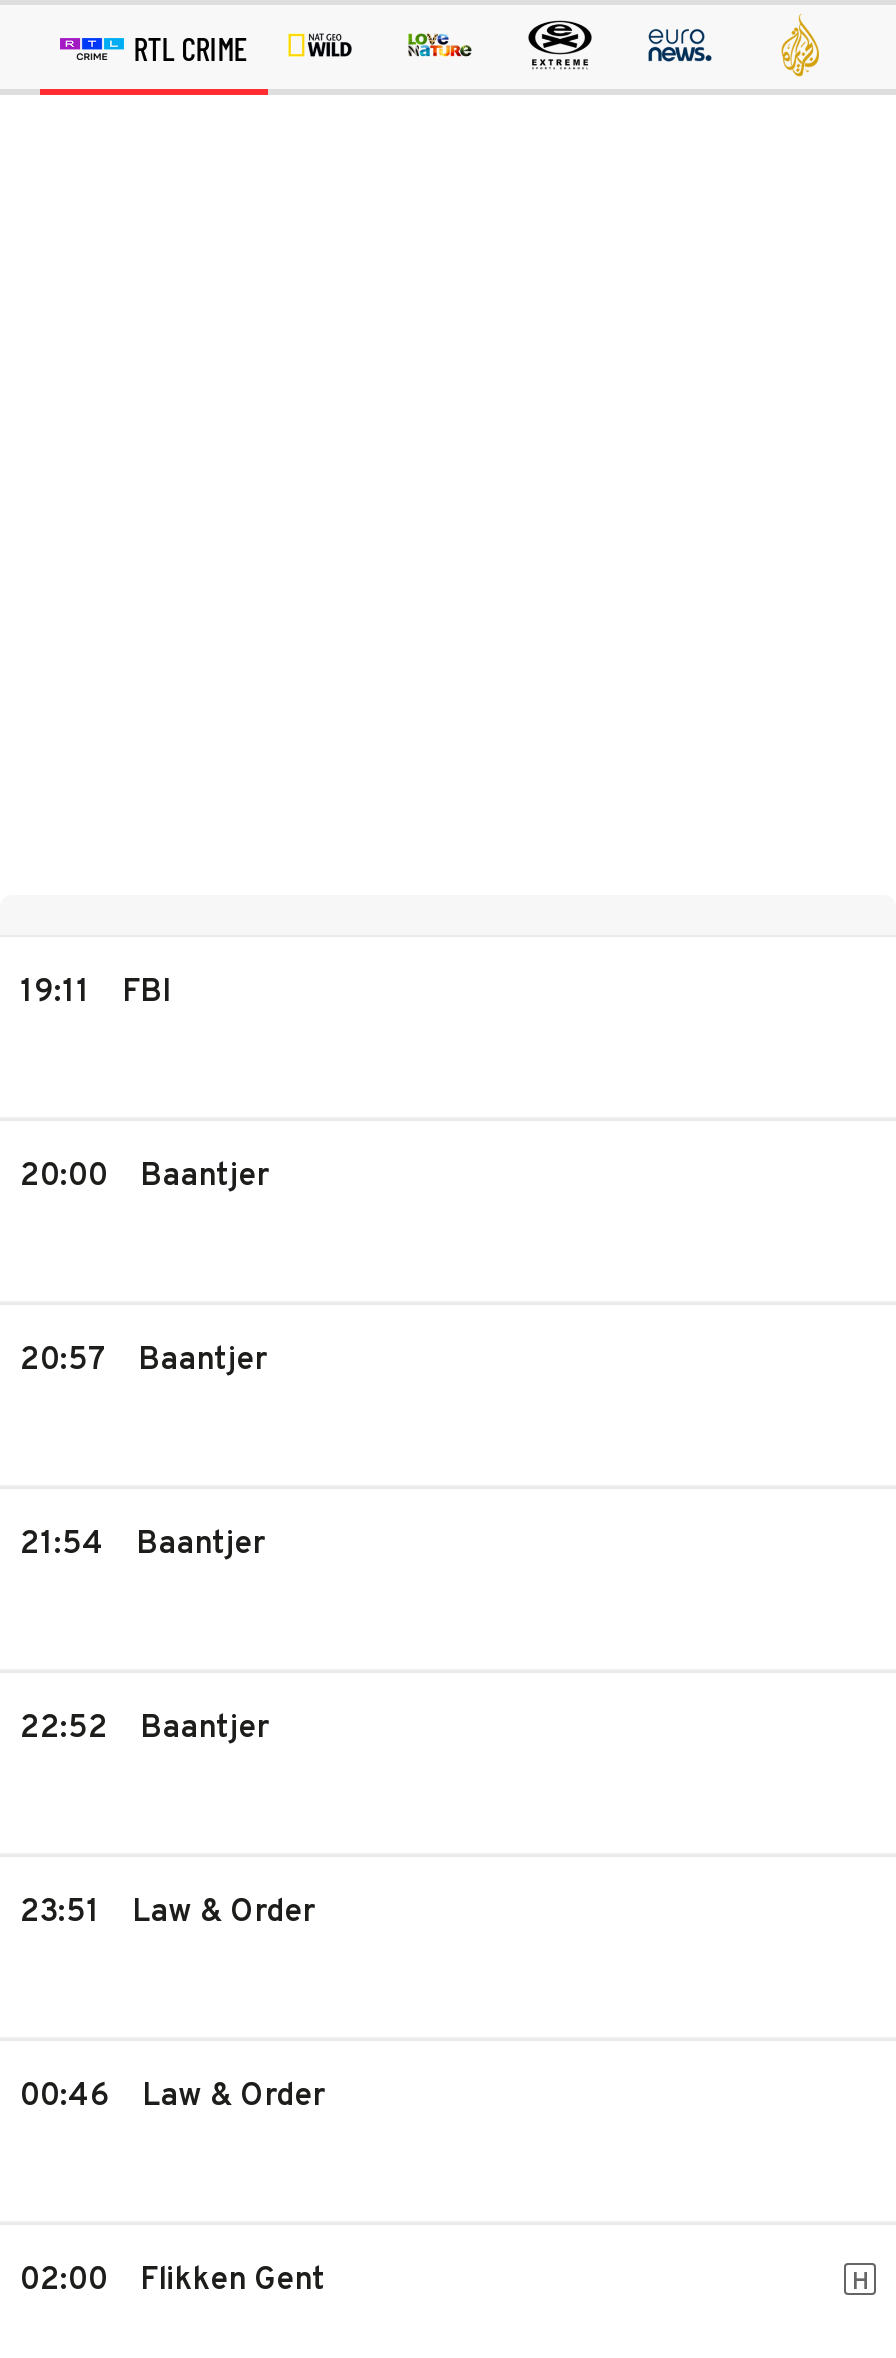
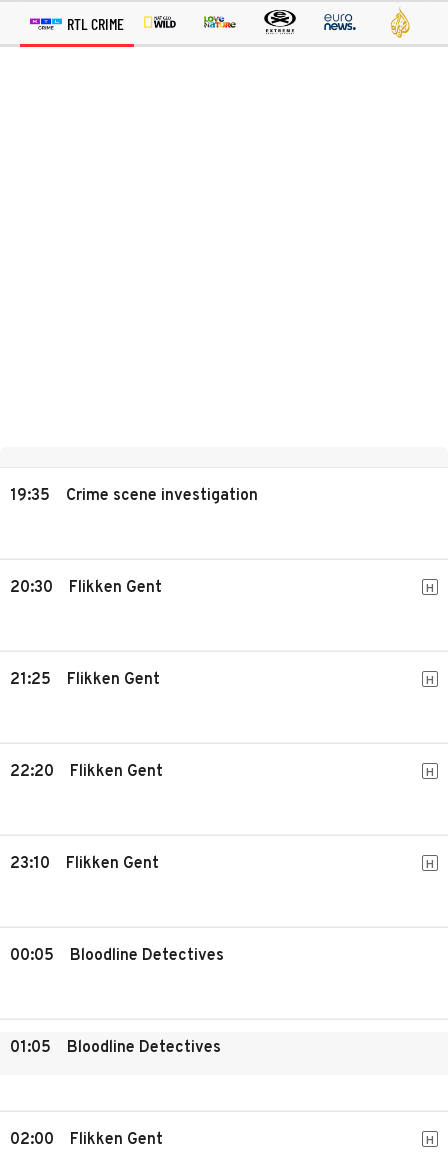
[20,973,170,1013] 19:11 | FBI -> [10,486,258,506] 19:35 | Crime scene investigation
[20,1157,268,1197] 20:00 | Baantjer -> [10,578,434,598] 20:30 | Flikken Gent | H
[20,1341,266,1381] 20:57 | Baantjer -> [10,670,434,690] 21:25 | Flikken Gent | H
[20,1525,264,1565] 21:54 | Baantjer -> [10,762,434,782] 22:20 | Flikken Gent | H
[20,1709,268,1749] 22:52 | Baantjer -> [10,854,434,874] 23:10 | Flikken Gent | H
[20,1893,314,1933] 23:51 | Law & Order -> [10,946,224,966] 00:05 | Bloodline Detectives
[20,2077,324,2117] 00:46 | Law & Order -> [10,1038,221,1058] 01:05 | Bloodline Detectives

